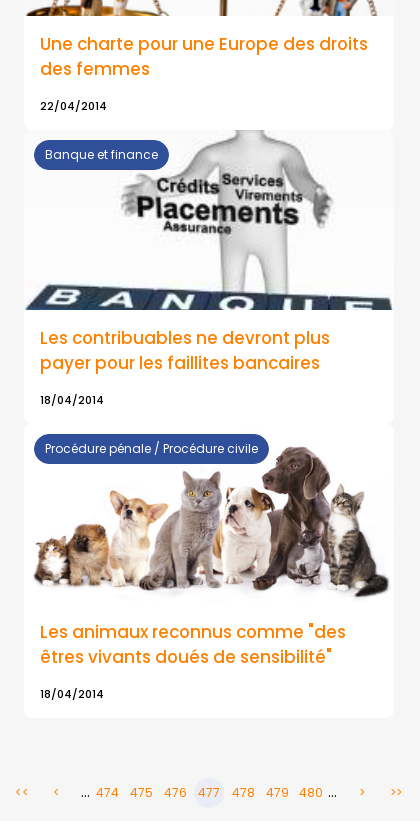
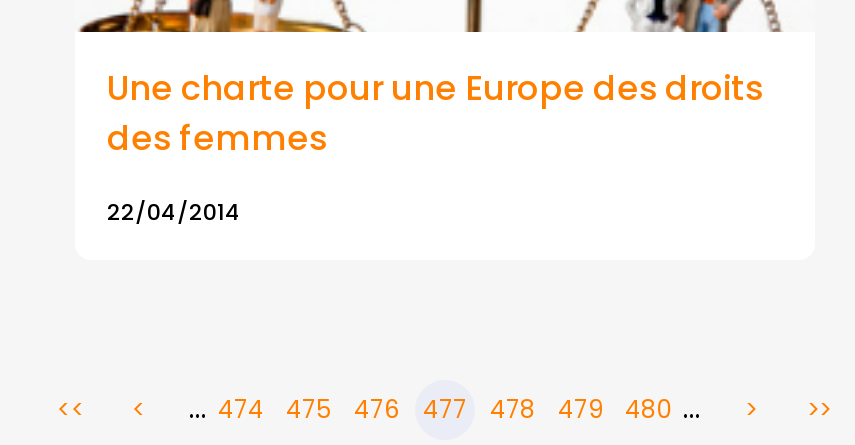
[25,130,393,311] [image] | Banque et finance -> none
[40,326,330,408] Les contribuables ne devront plus | payer pour les faillites bancaires | 18/04/2014 -> none
[33,440,389,598] [image] | Procédure pénale / Procédure civile -> none
[40,620,346,702] Les animaux reconnus comme "des | êtres vivants doués de sensibilité" | 18/04/2014 -> none

